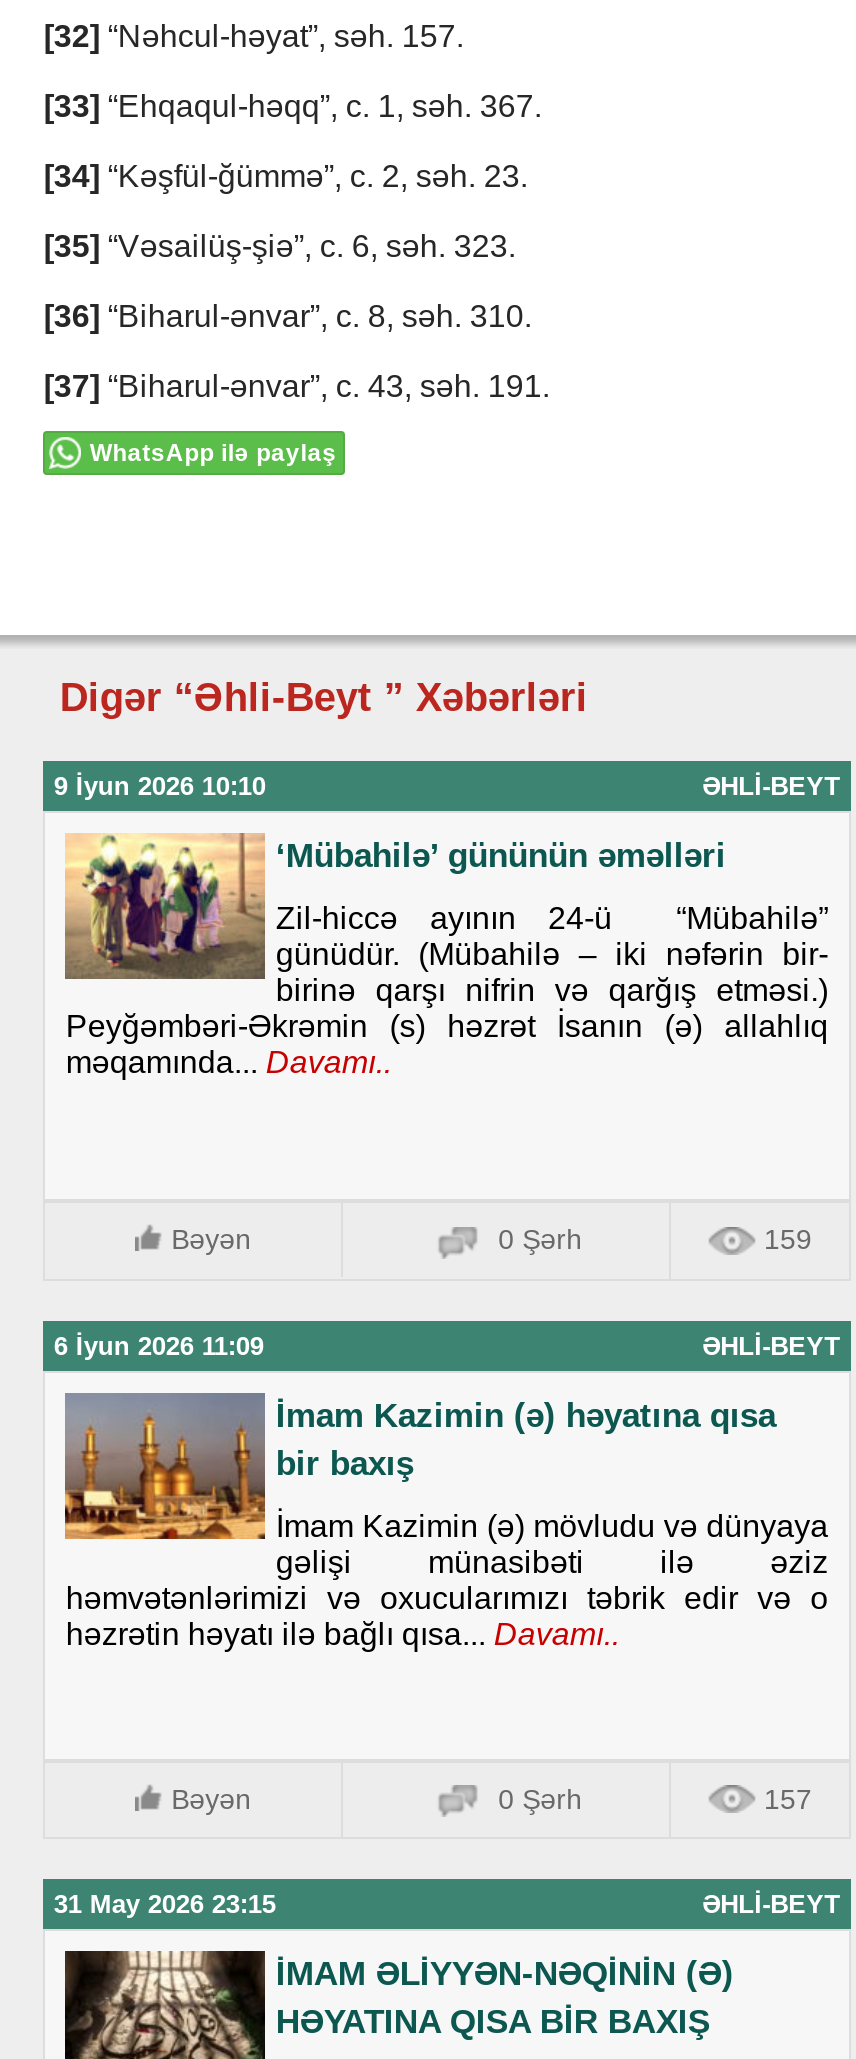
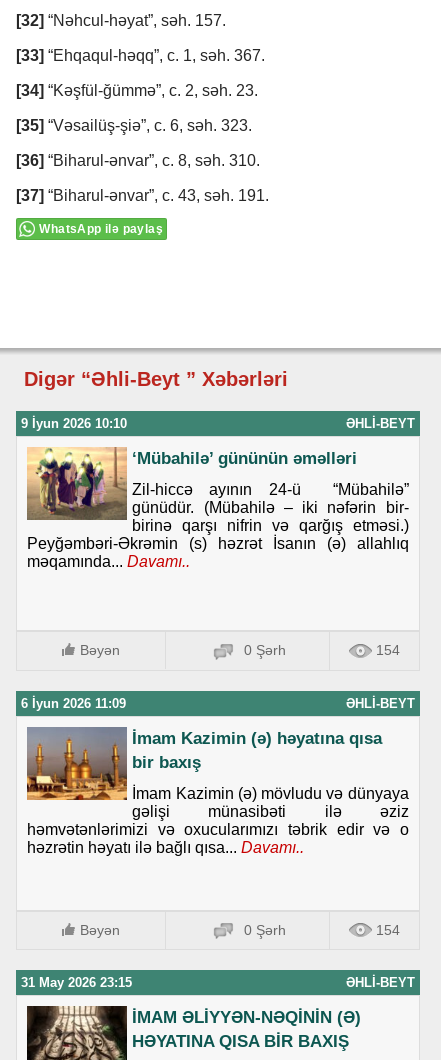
[764,1224,812,1256] 159 -> [376,642,400,658] 154
[764,1782,812,1814] 157 -> [376,922,400,938] 154

